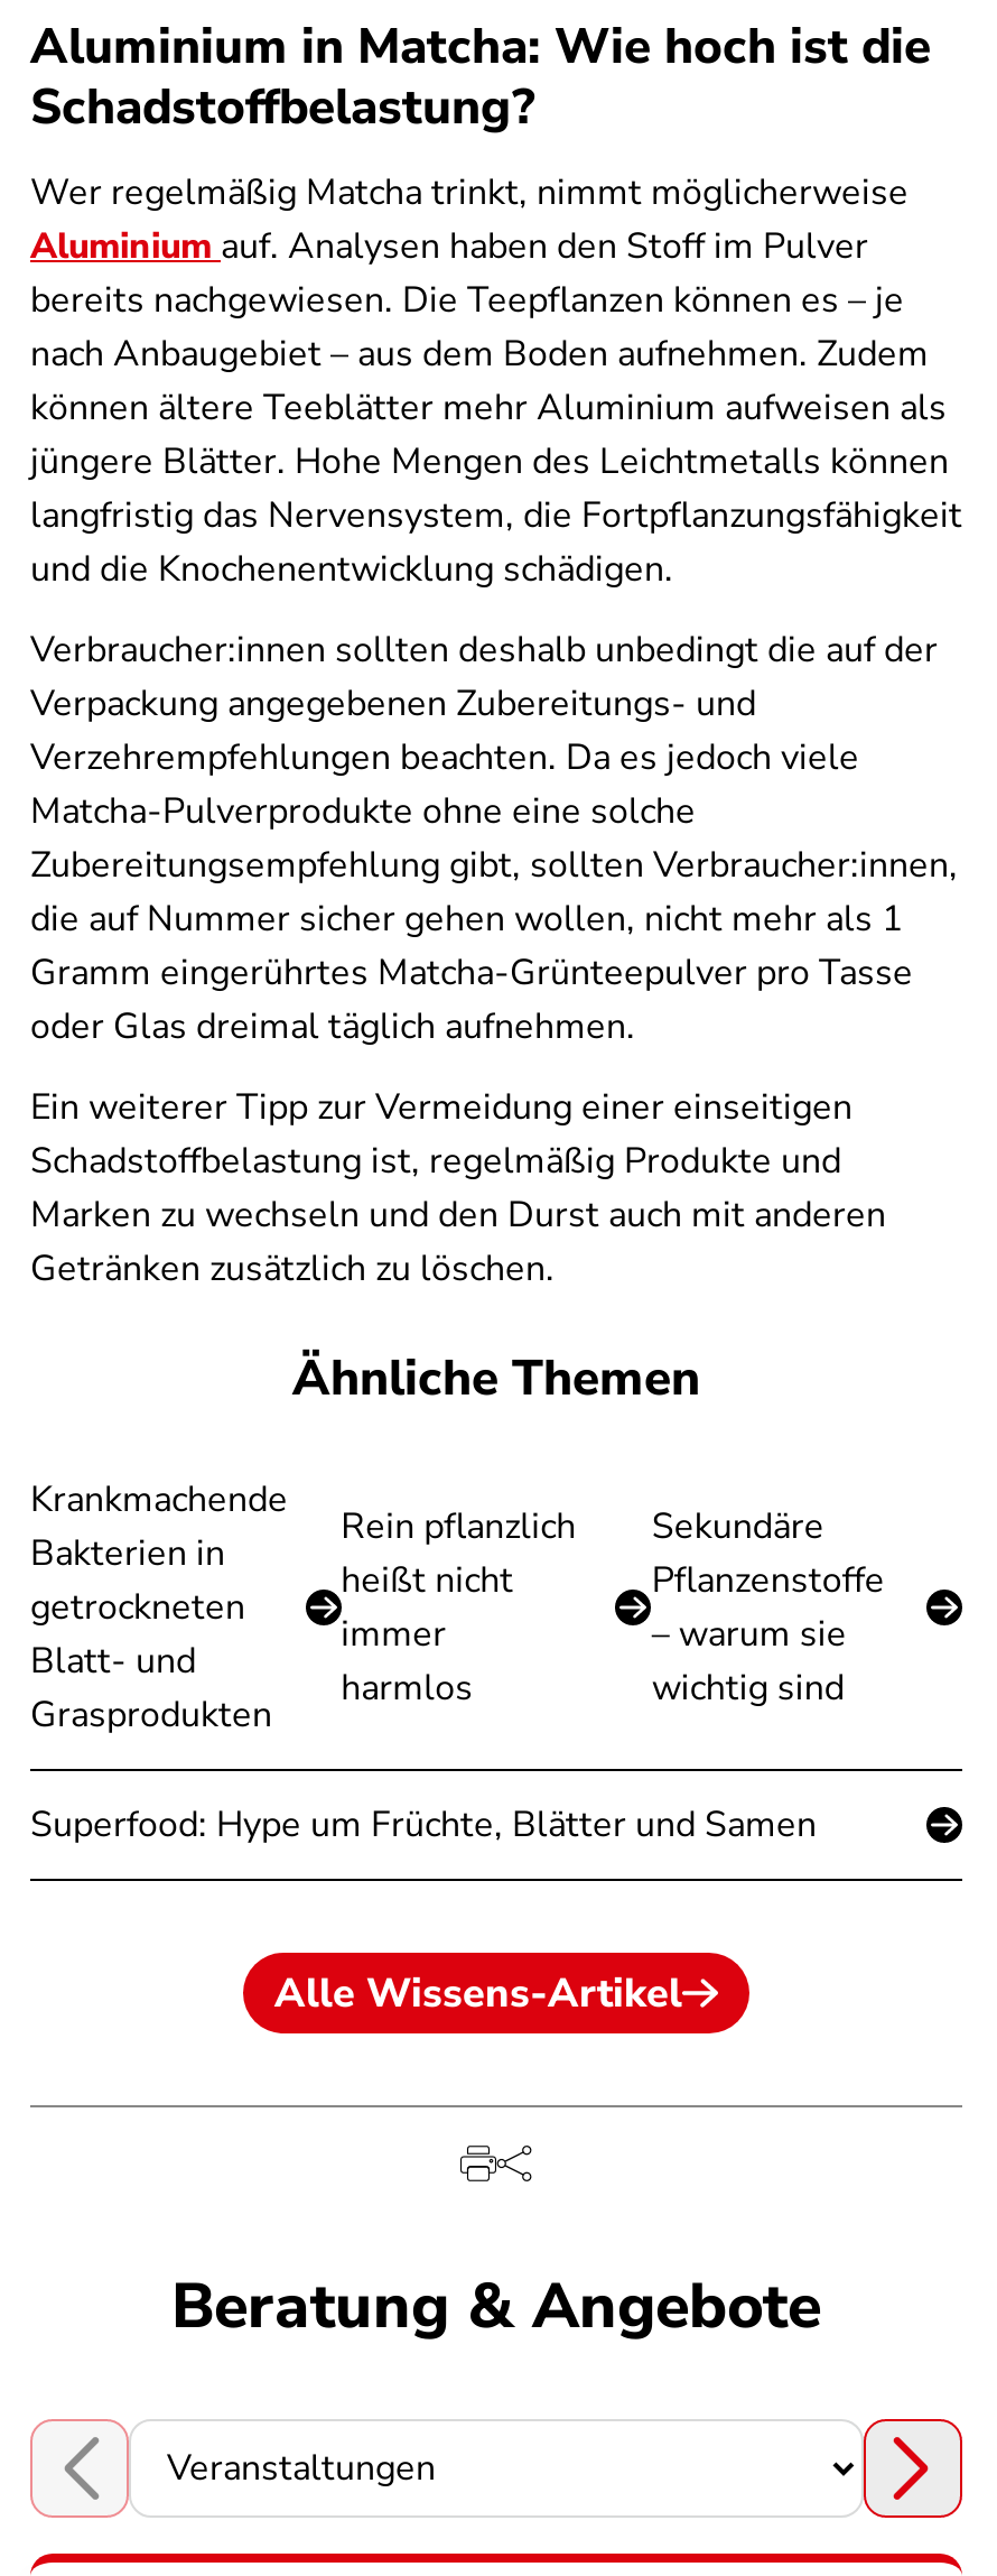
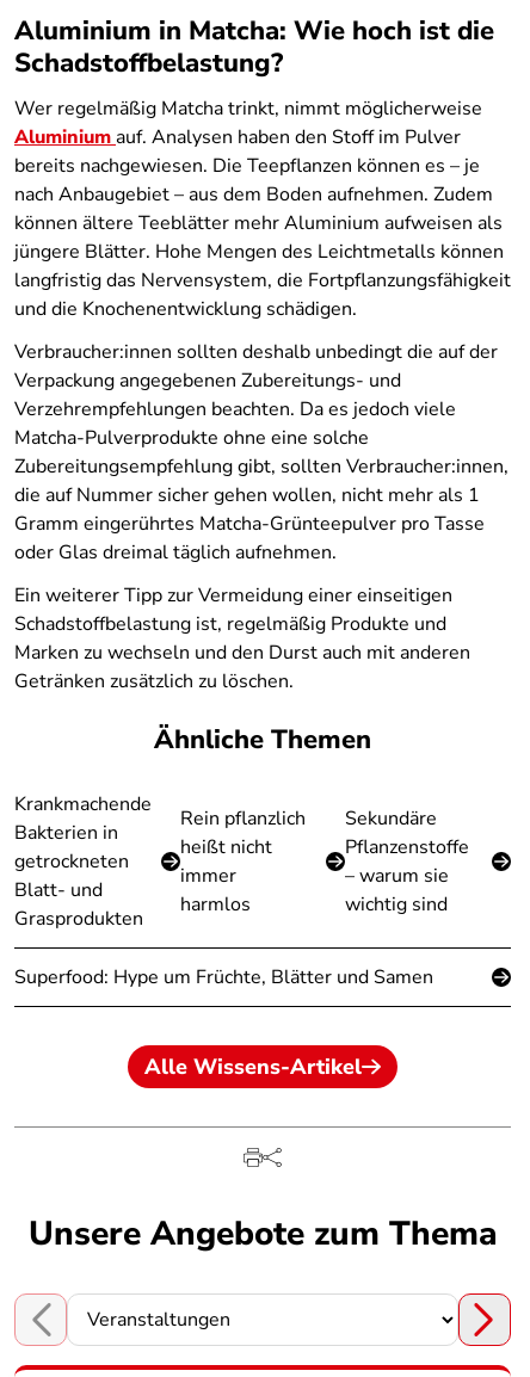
[171,2264,821,2350] Beratung & Angebote -> [28,1211,497,1256] Unsere Angebote zum Thema

